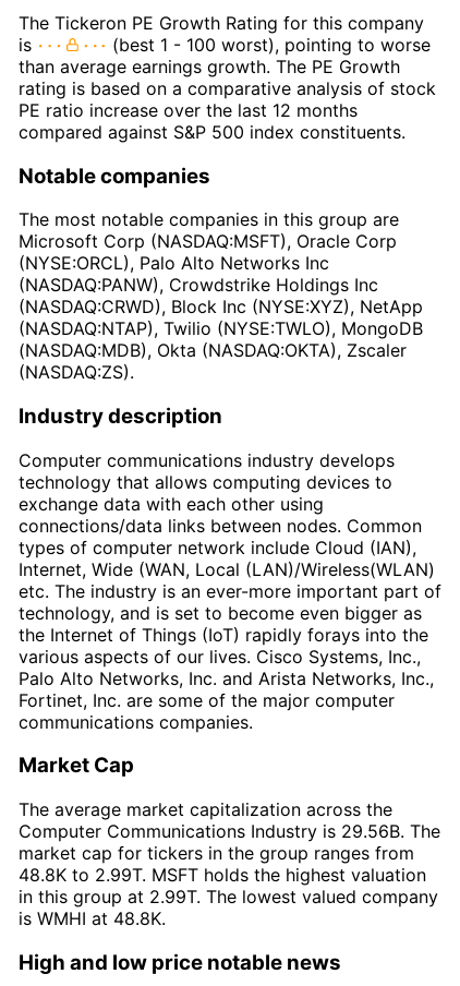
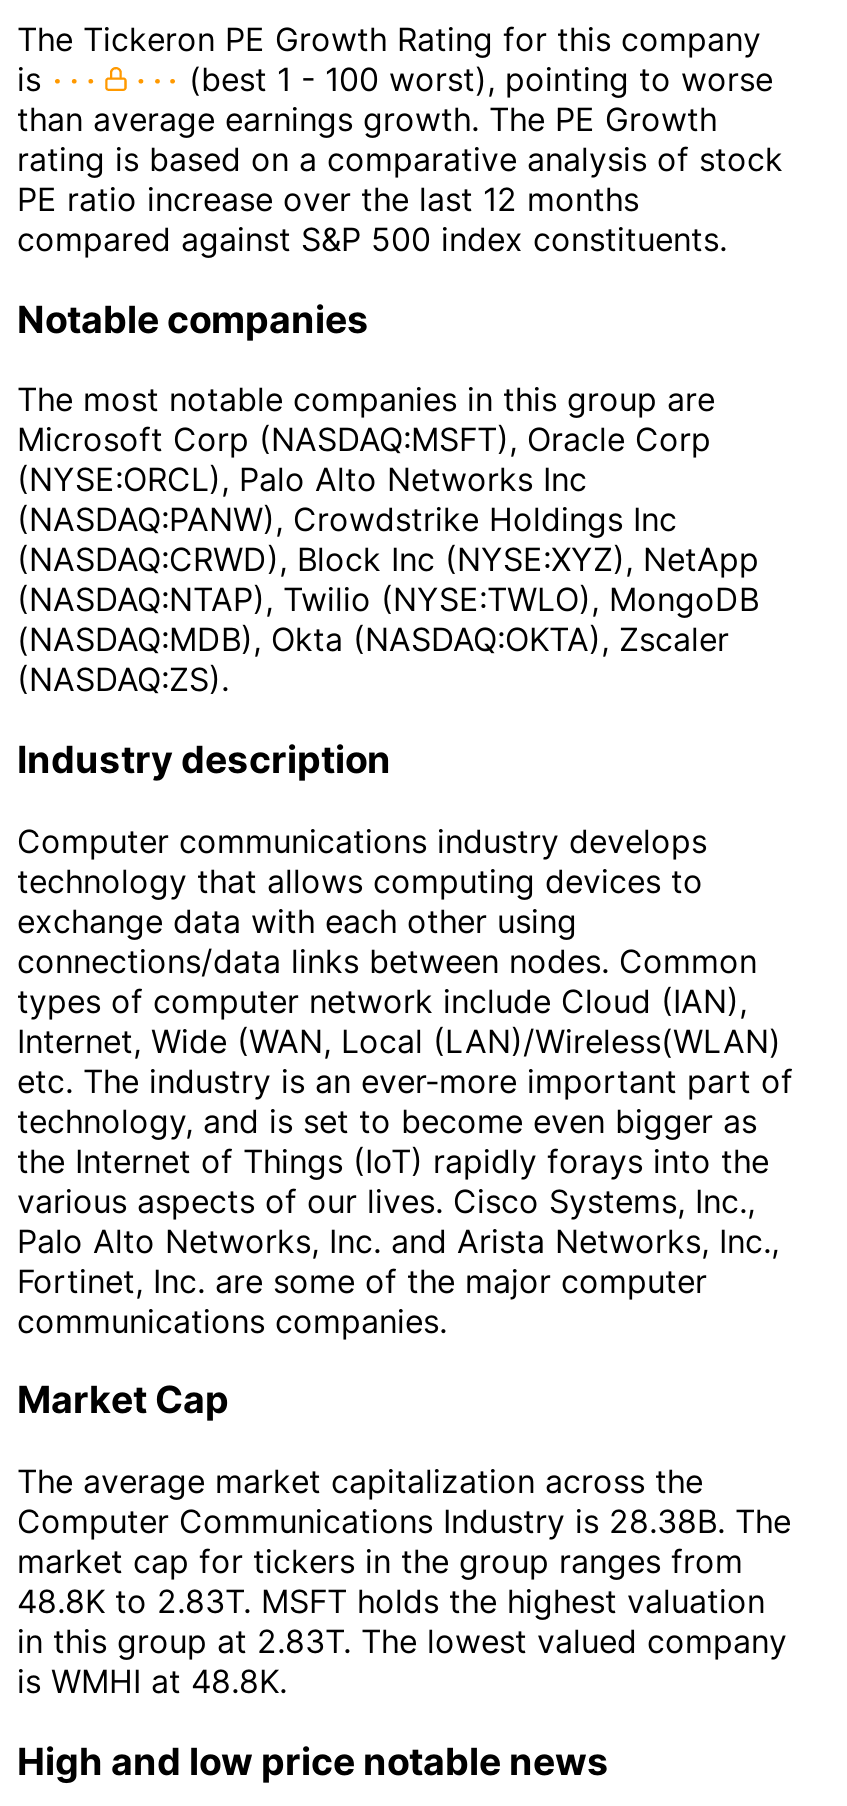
[19,820,440,842] Computer Communications Industry is 29.56B. The -> [17,1501,791,1541] Computer Communications Industry is 28.38B. The
[19,864,426,886] 48.8K to 2.99T. MSFT holds the highest valuation -> [17,1581,765,1621] 48.8K to 2.83T. MSFT holds the highest valuation
[19,886,438,908] in this group at 2.99T. The lowest valued company -> [17,1621,787,1661] in this group at 2.83T. The lowest valued company

